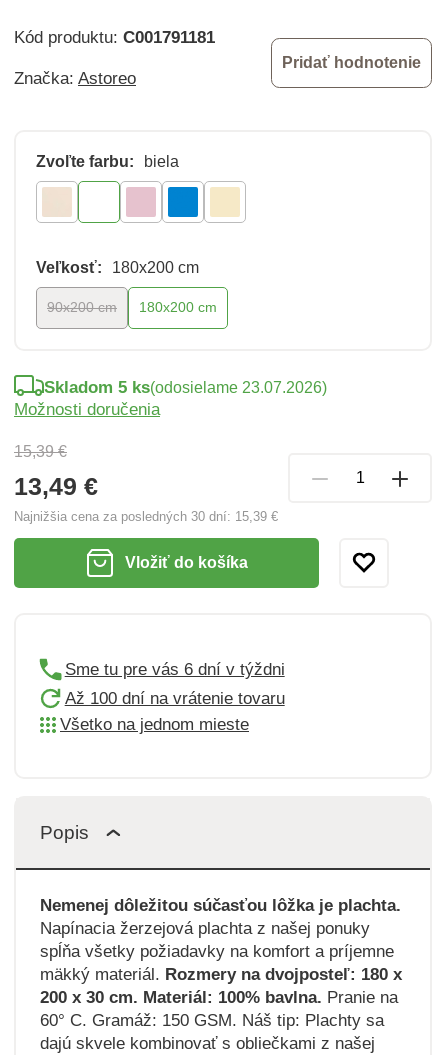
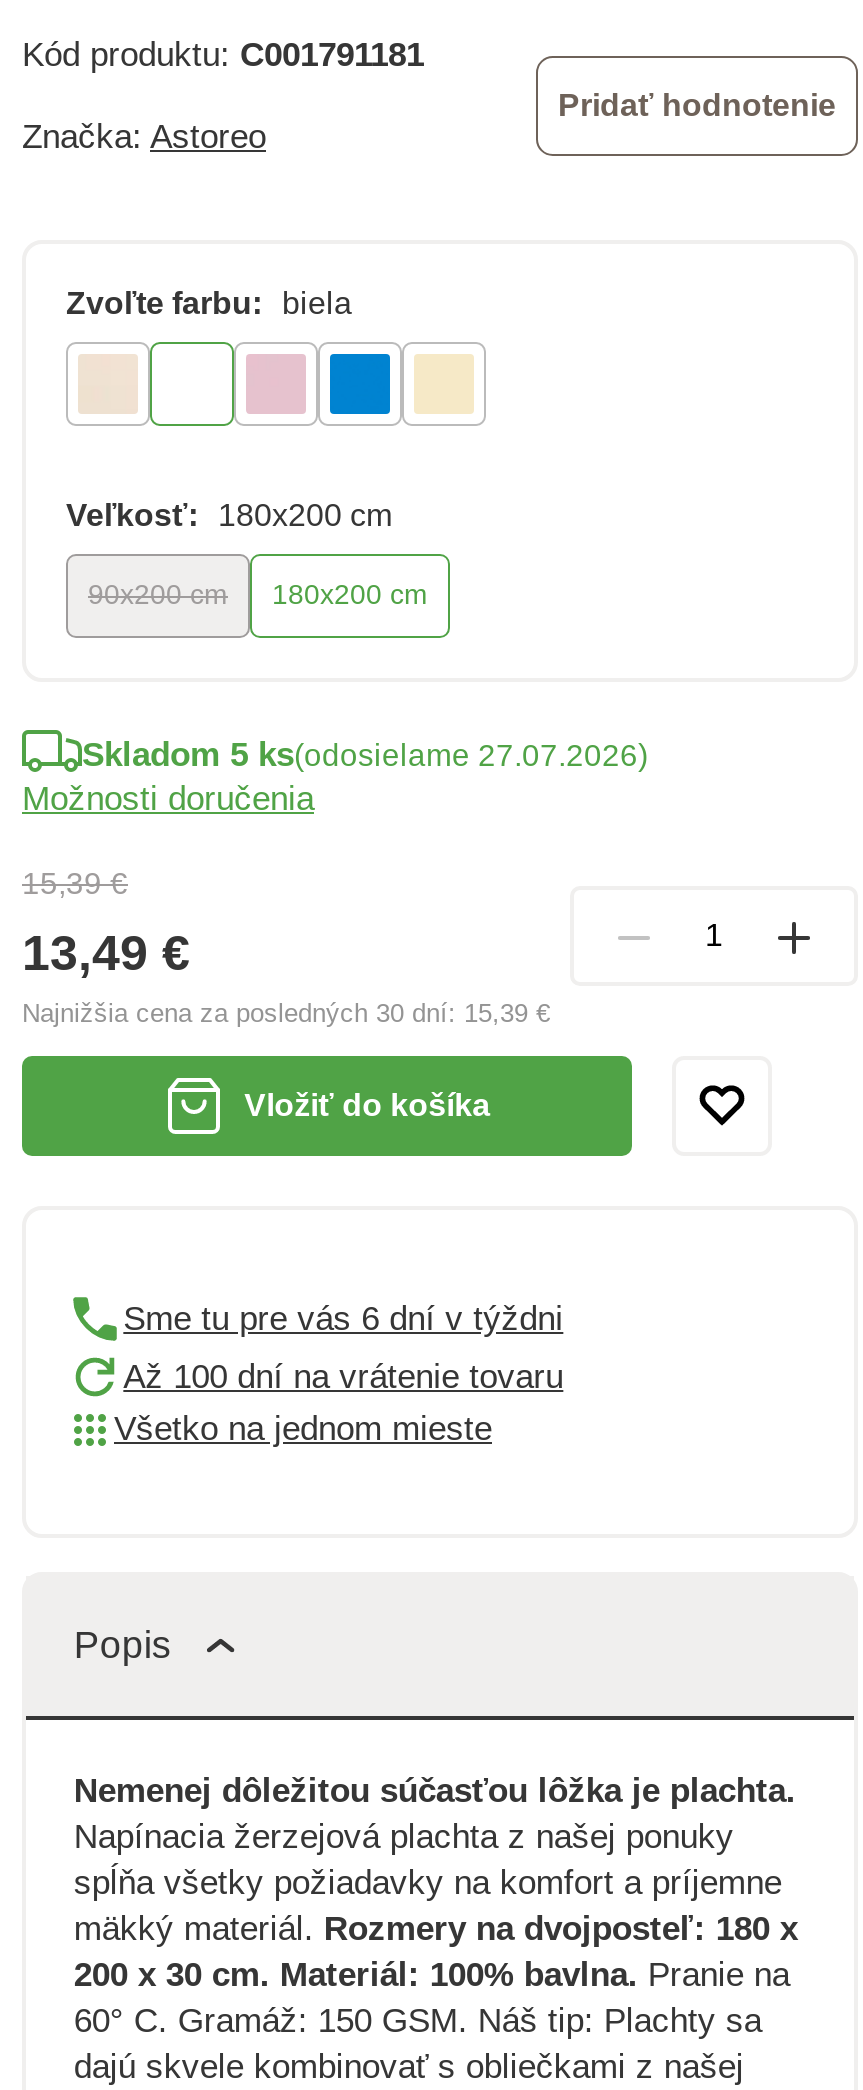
[44,377,327,396] Skladom 5 ks(odosielame 23.07.2026) -> [82,735,648,773] Skladom 5 ks(odosielame 27.07.2026)

